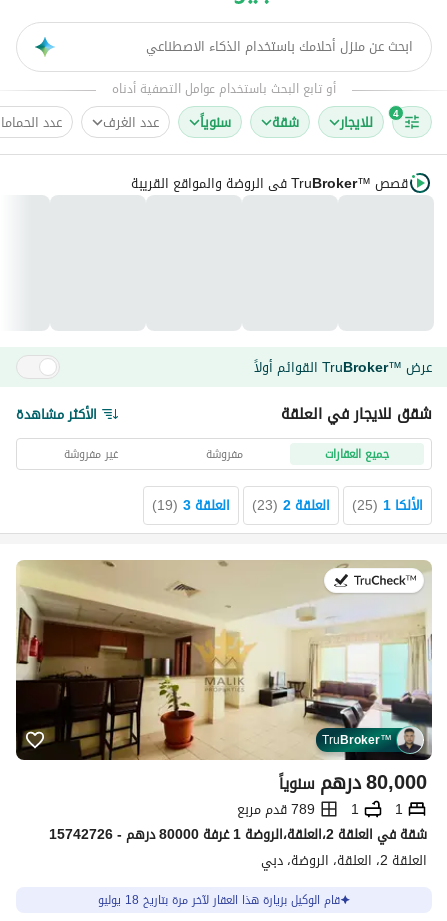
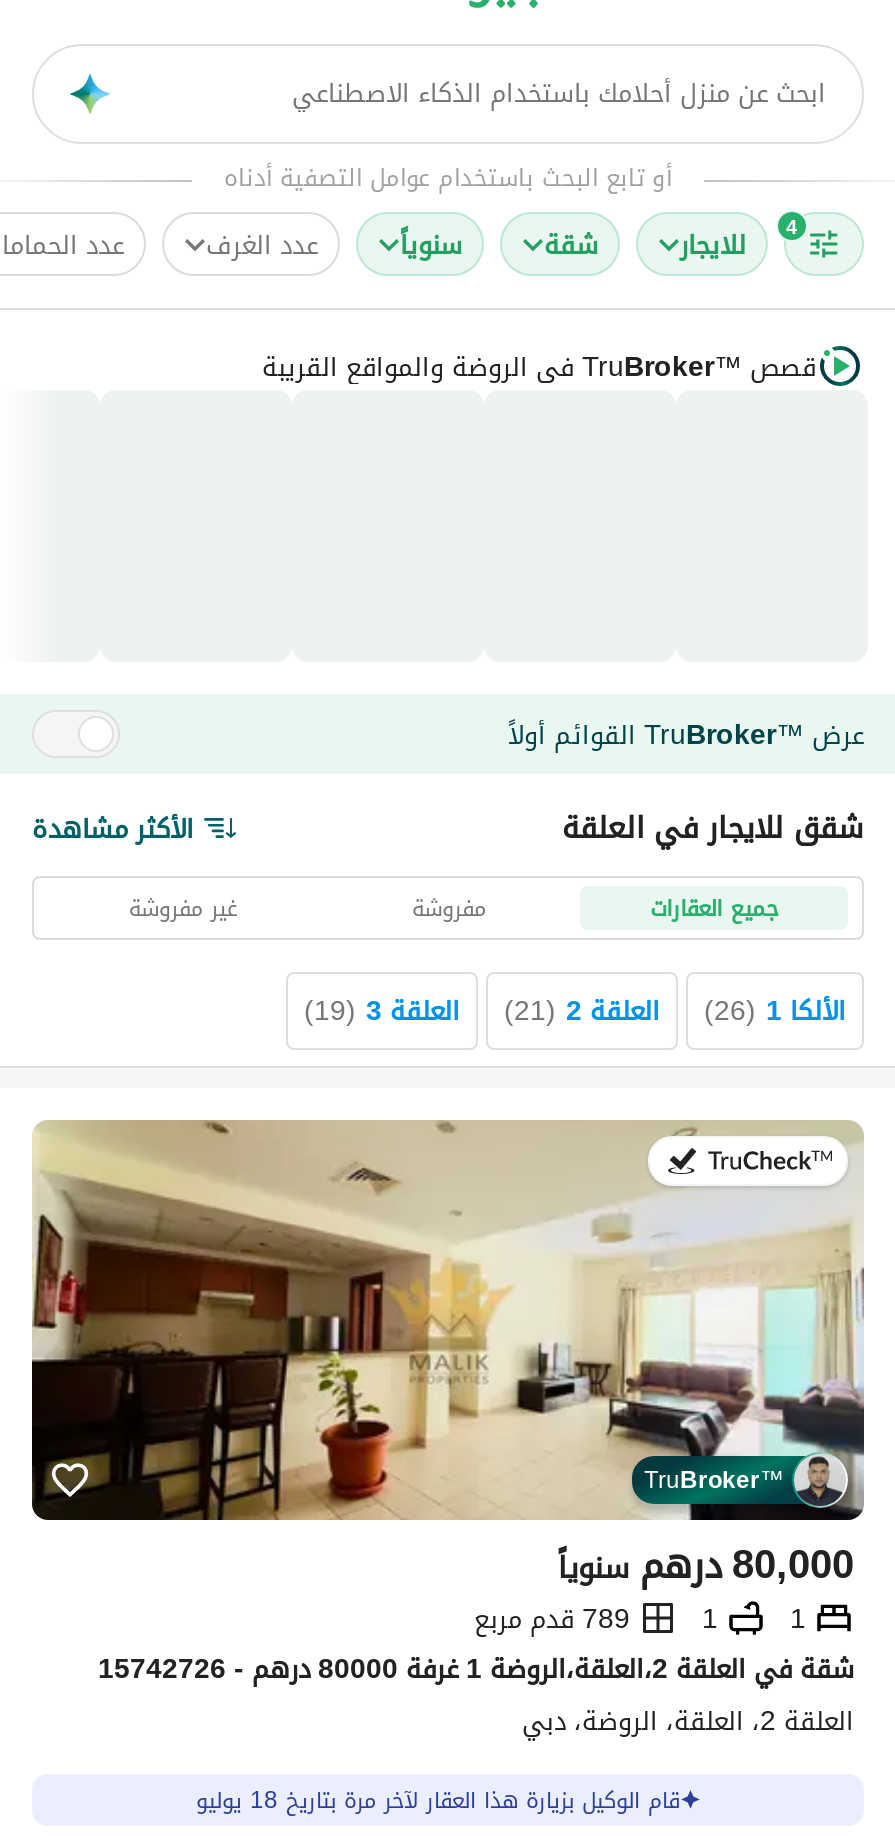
[252,492,330,519] العلقة 2 (23) -> [504,984,660,1038] العلقة 2 (21)
[352,492,423,519] الألكا 1 (25) -> [704,984,846,1038] الألكا 1 (26)

